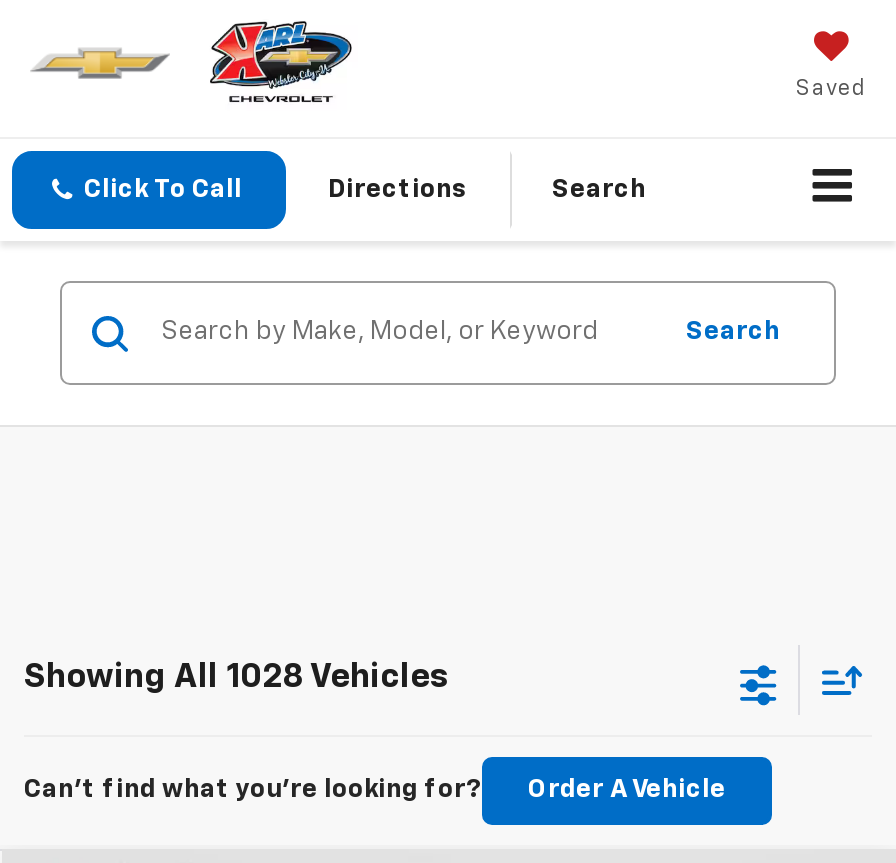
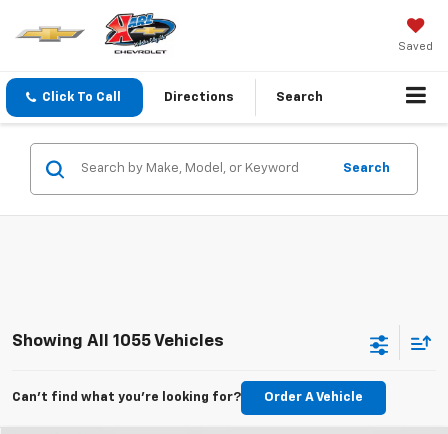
[24,662,450,696] Showing All 1028 Vehicles -> [12,333,224,350] Showing All 1055 Vehicles

